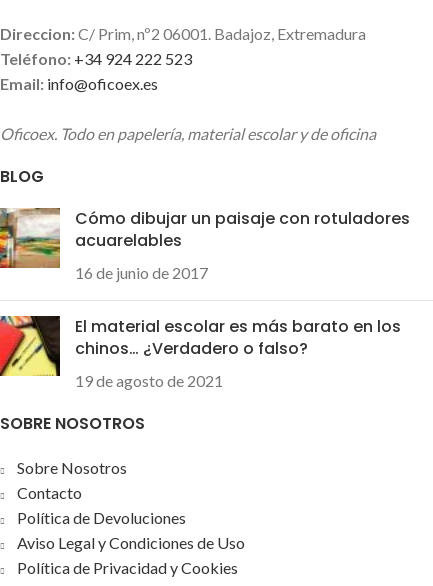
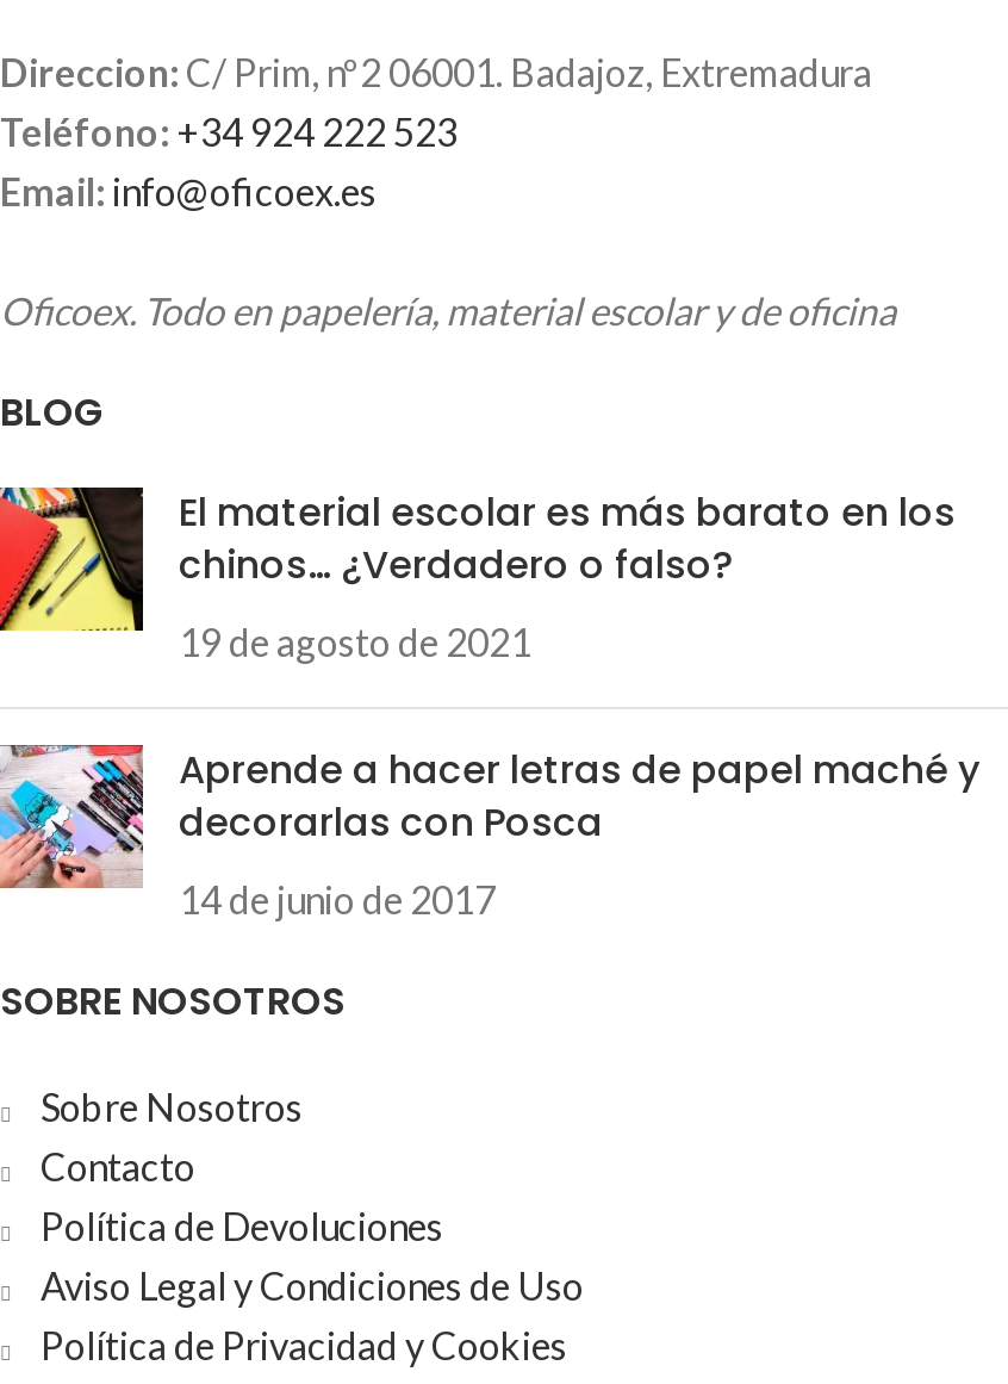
[3,207,410,282] [image] | Cómo dibujar un paisaje con rotuladores | acuarelables | 16 de junio de 2017 -> none
moved [0,314,401,390] -> [0,483,956,664]: [image] | El material escolar es más barato en los | chinos… ¿Verdadero o falso? | 19 de agosto de 2021
none -> [7,743,979,921] [image] | Aprende a hacer letras de papel maché y | decorarlas con Posca | 14 de junio de 2017

